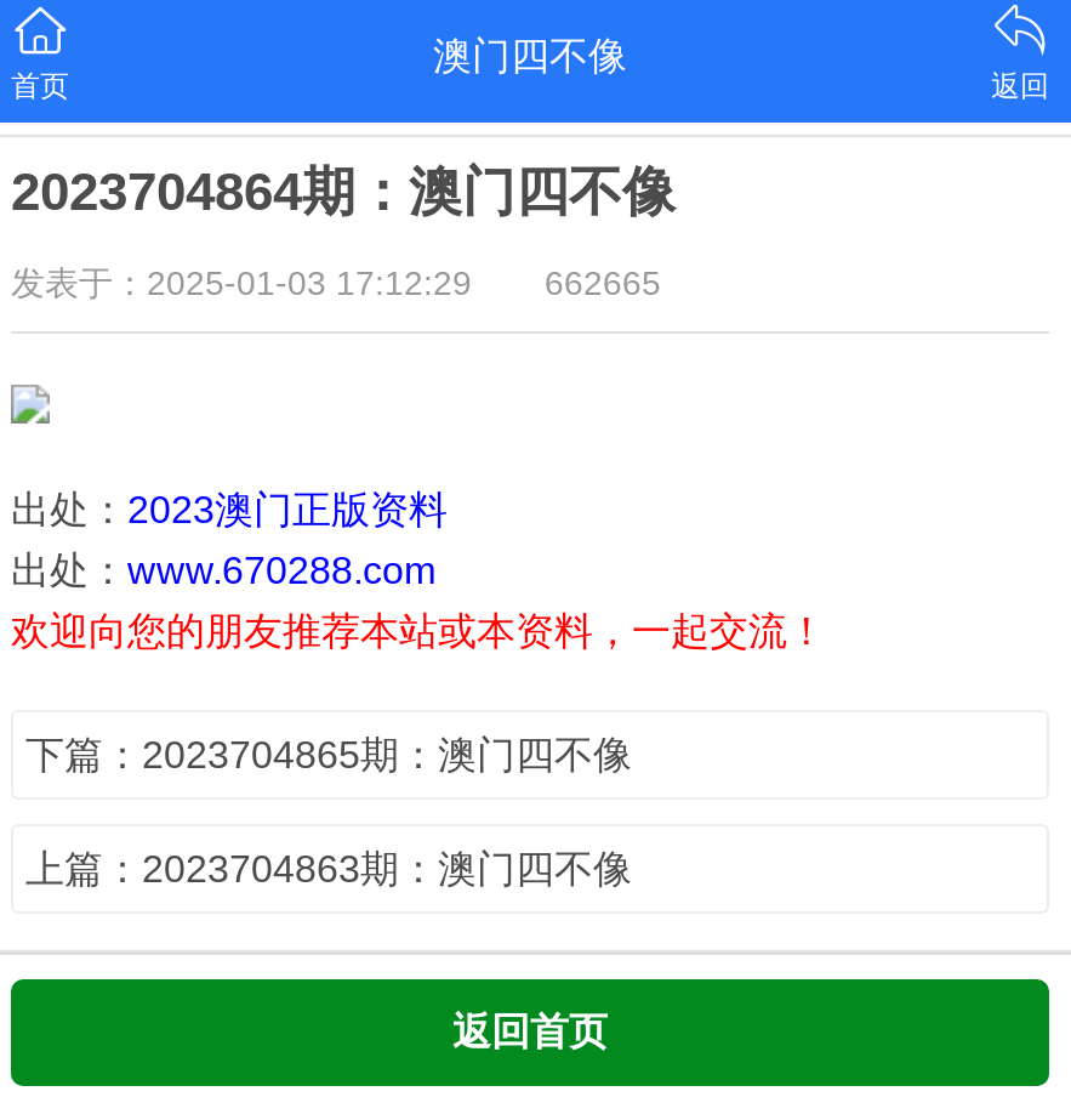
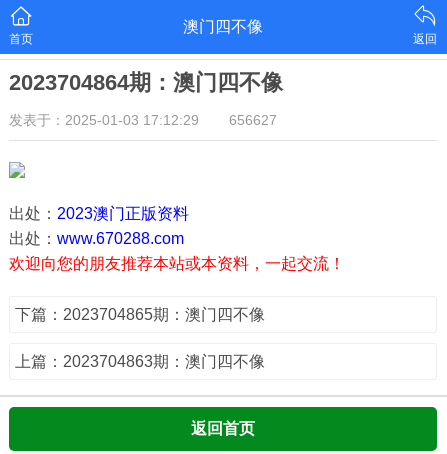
[11,263,661,302] 发表于：2025-01-03 17:12:29 662665 -> [9,112,277,128] 发表于：2025-01-03 17:12:29 656627

